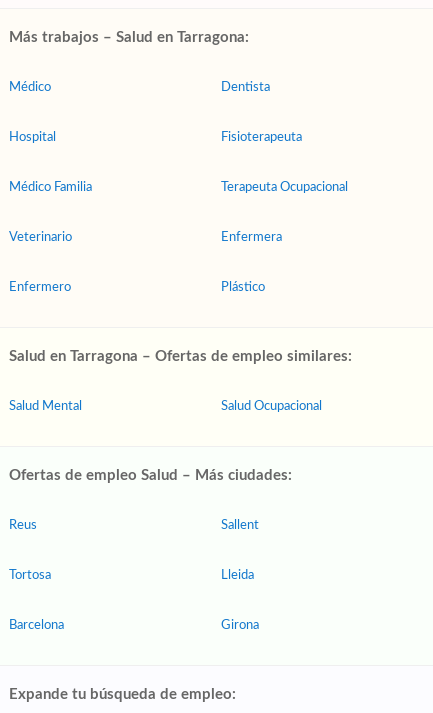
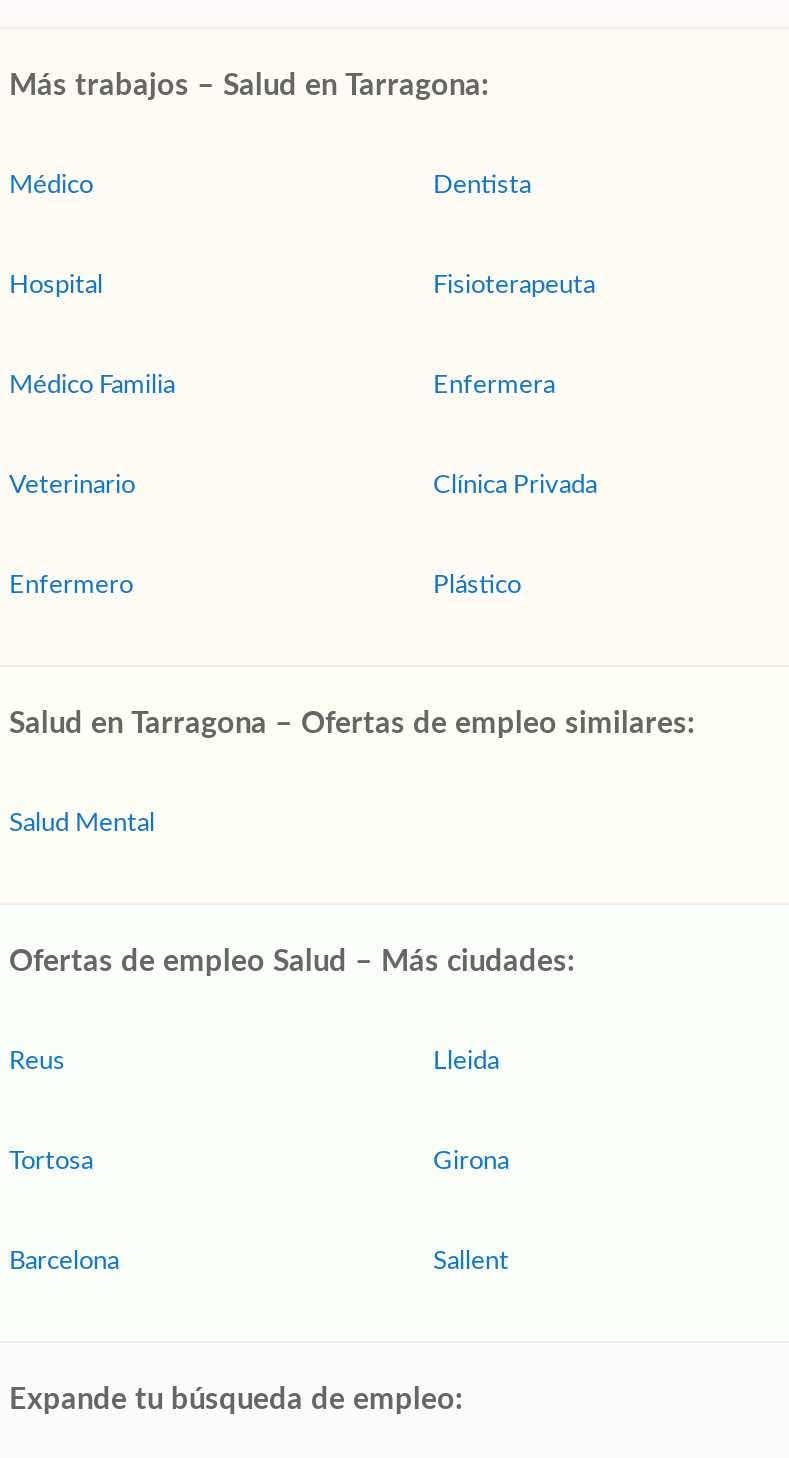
[221,181,348,194] Terapeuta Ocupacional -> none
moved [221,231,282,244] -> [433,373,555,399]: Enfermera
none -> [433,473,597,499] Clínica Privada
[221,400,322,413] Salud Ocupacional -> none
moved [221,519,259,532] -> [433,1249,509,1275]: Sallent
moved [221,569,259,632] -> [433,1049,509,1175]: Lleida | Girona

